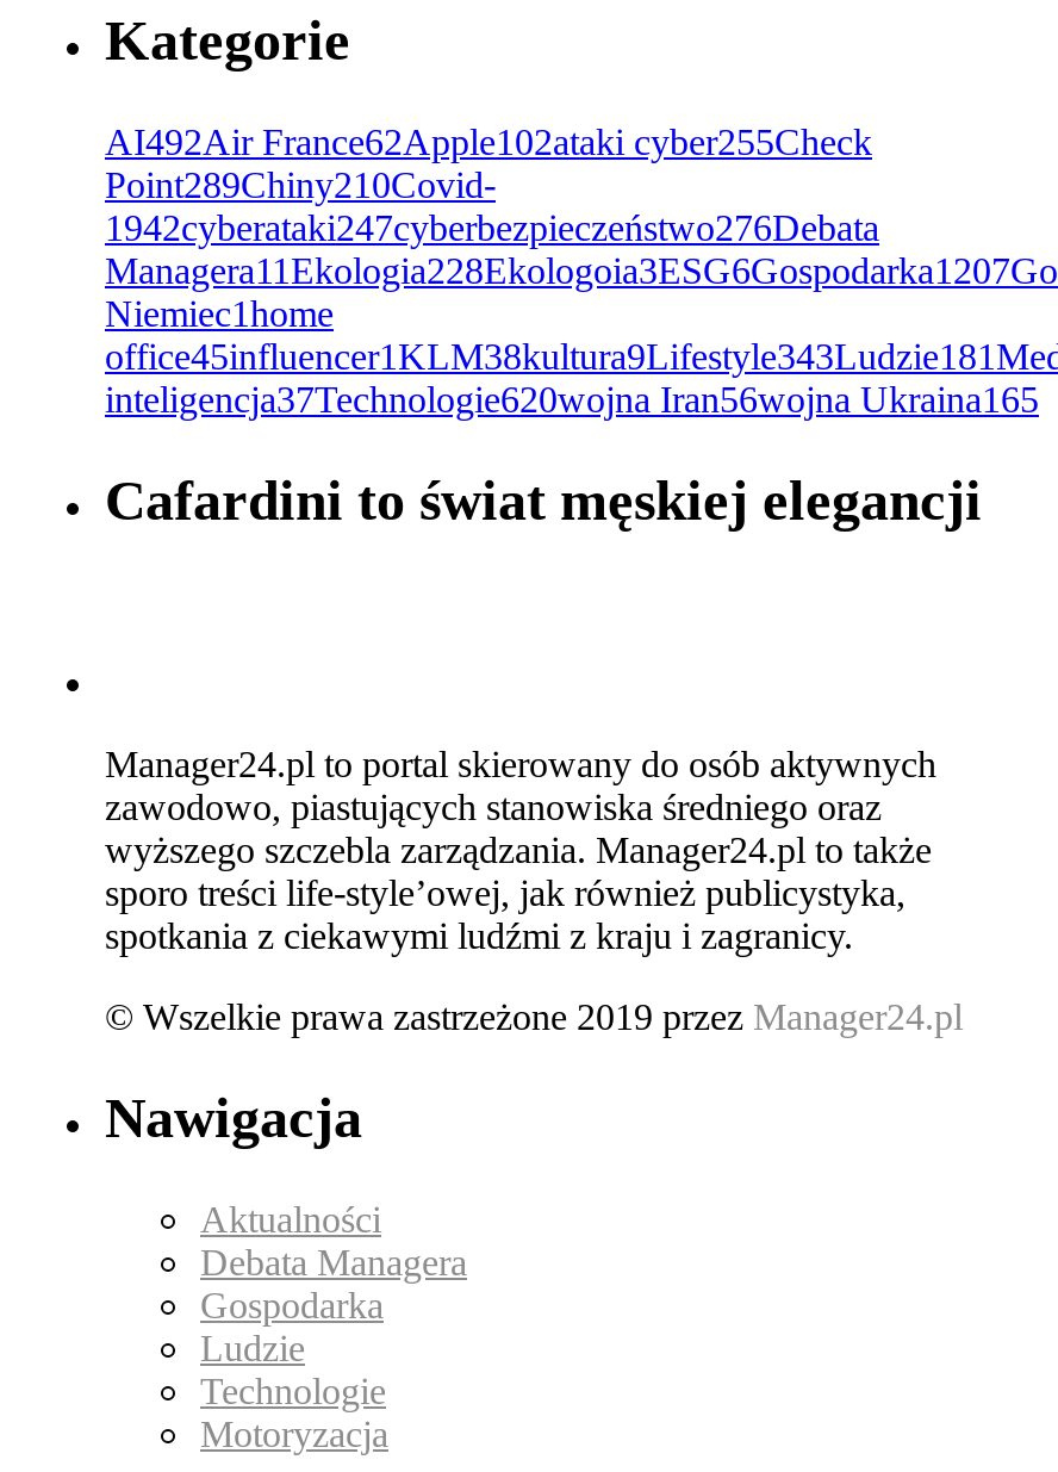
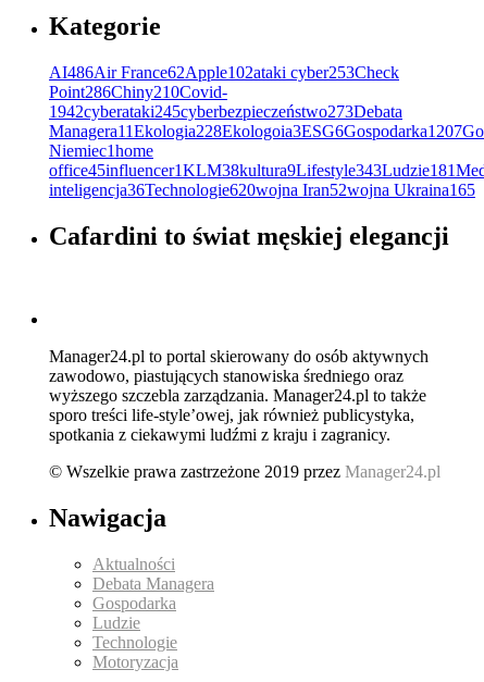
[105,122,872,163] AI492Air France62Apple102ataki cyber255Check -> [49,63,399,82] AI486Air France62Apple102ataki cyber253Check
[105,165,496,206] Point289Chiny210Covid- -> [49,83,227,101] Point286Chiny210Covid-
[105,208,879,249] 1942cyberataki247cyberbezpieczeństwo276Debata -> [49,103,402,121] 1942cyberataki245cyberbezpieczeństwo273Debata
[105,380,1039,420] inteligencja37Technologie620wojna Iran56wojna Ukraina165 -> [49,181,475,199] inteligencja36Technologie620wojna Iran52wojna Ukraina165

